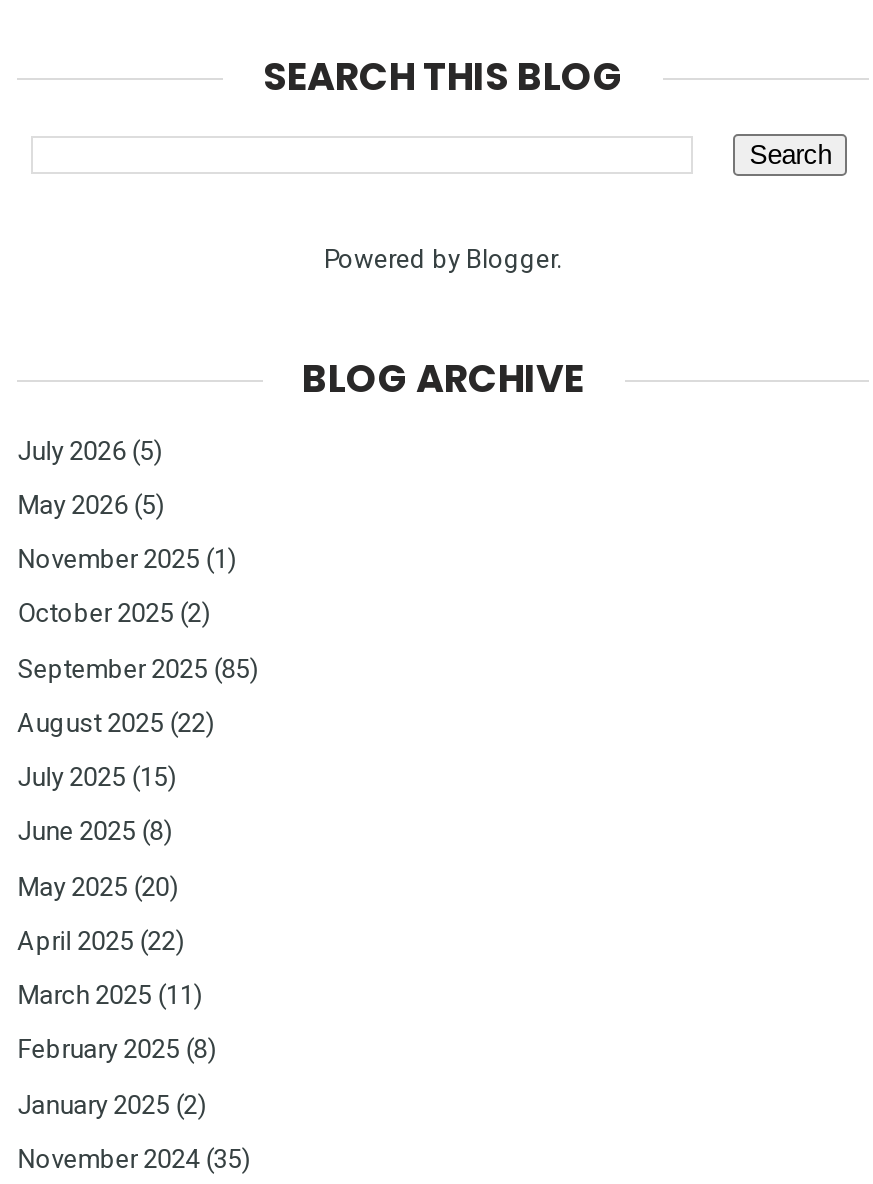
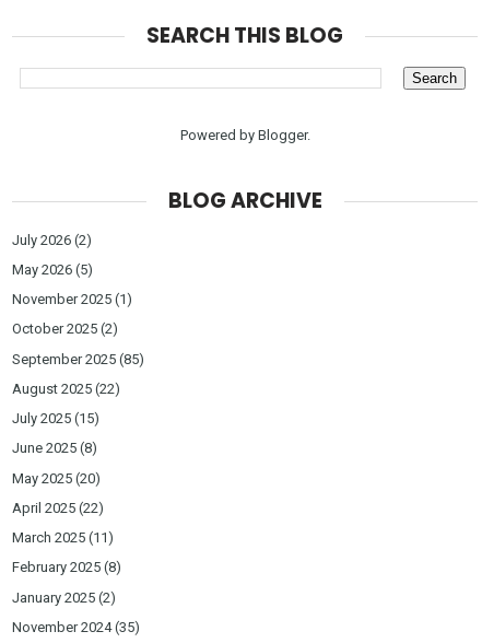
[17,435,163,465] July 2026 (5) -> [12,231,92,248] July 2026 (2)

